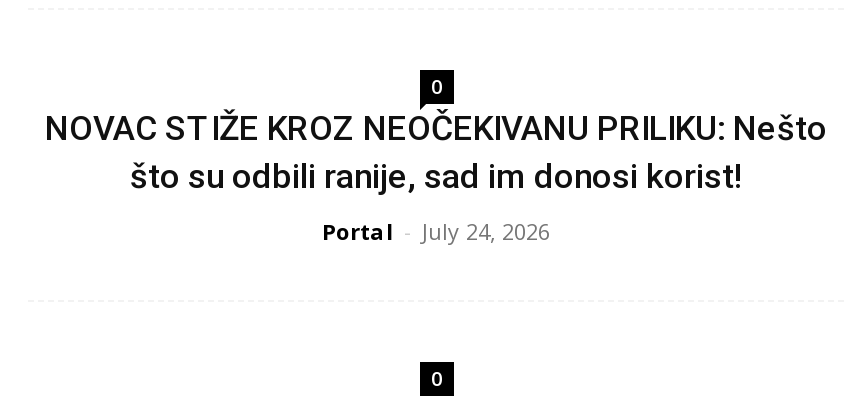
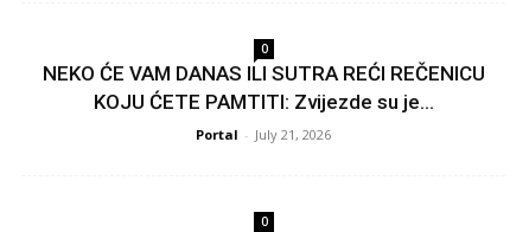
[45,108,827,196] NOVAC STIŽE KROZ NEOČEKIVANU PRILIKU: Nešto | što su odbili ranije, sad im donosi korist! -> [42,62,485,114] NEKO ĆE VAM DANAS ILI SUTRA REĆI REČENICU | KOJU ĆETE PAMTITI: Zvijezde su je...
[322,216,550,246] Portal - July 24, 2026 -> [196,126,331,143] Portal - July 21, 2026

